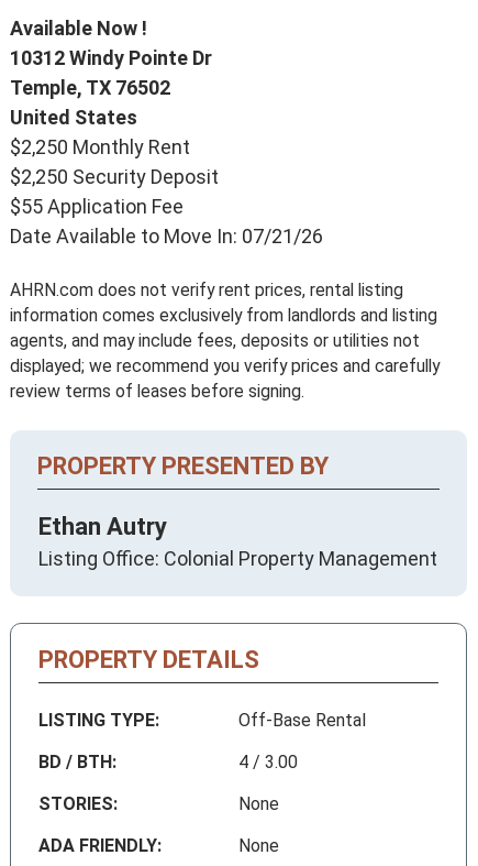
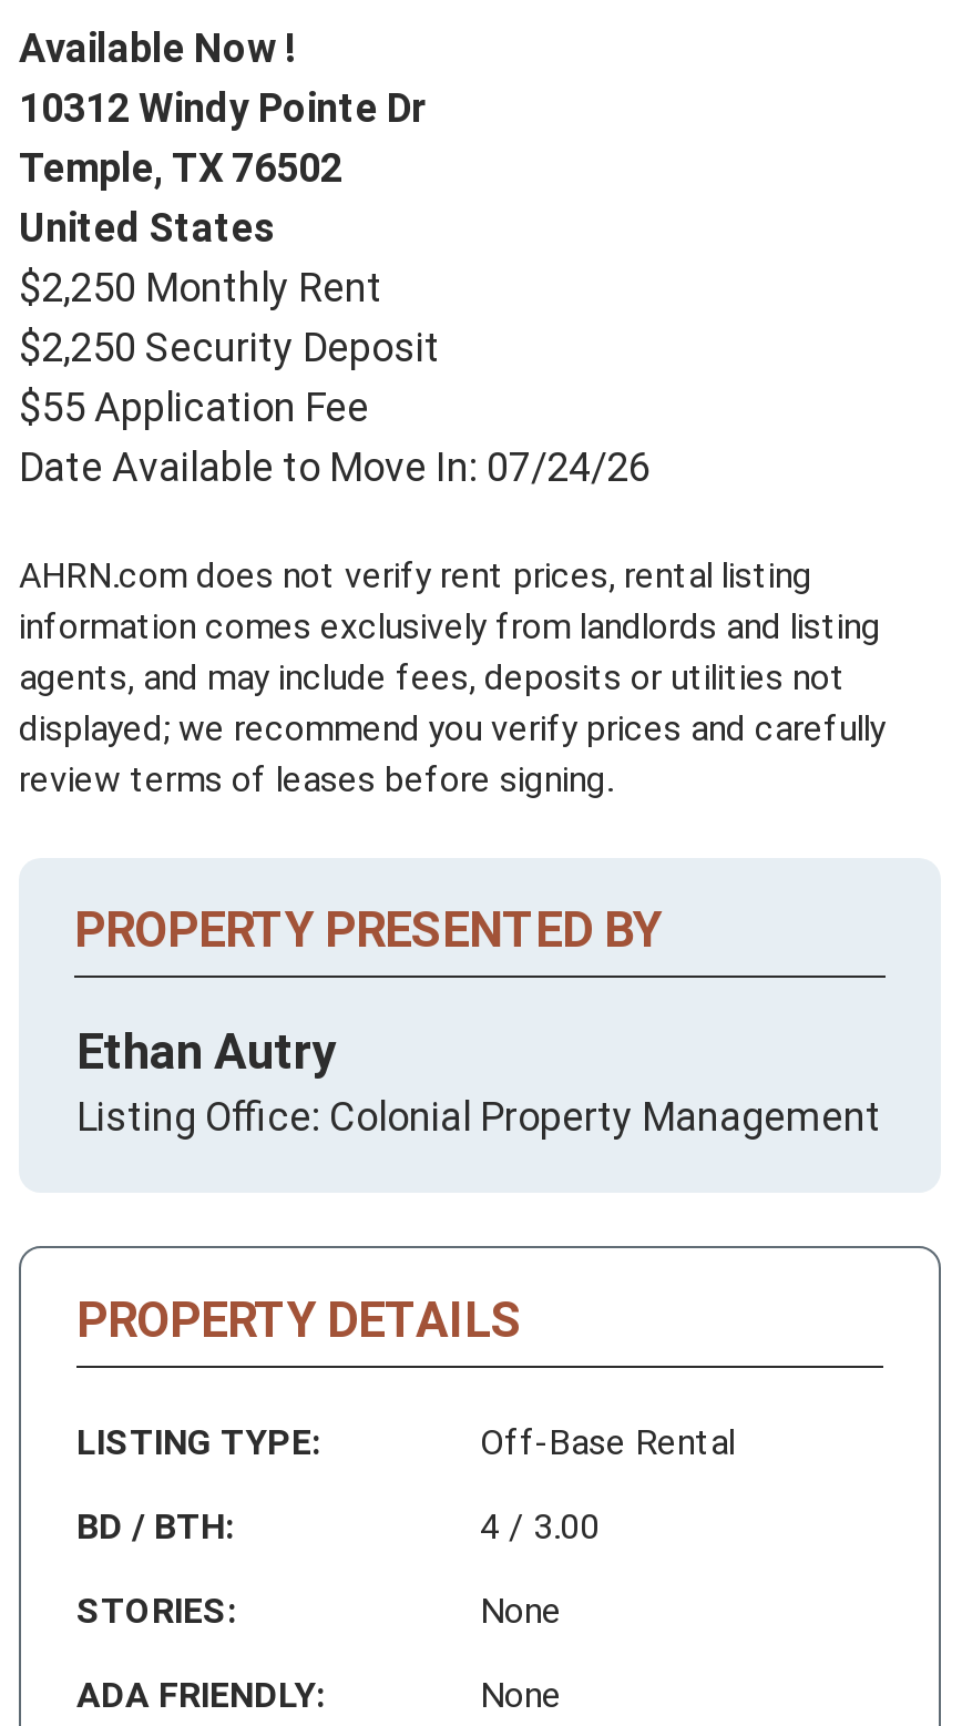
[10,224,323,247] Date Available to Move In: 07/21/26 -> [19,443,651,489] Date Available to Move In: 07/24/26

